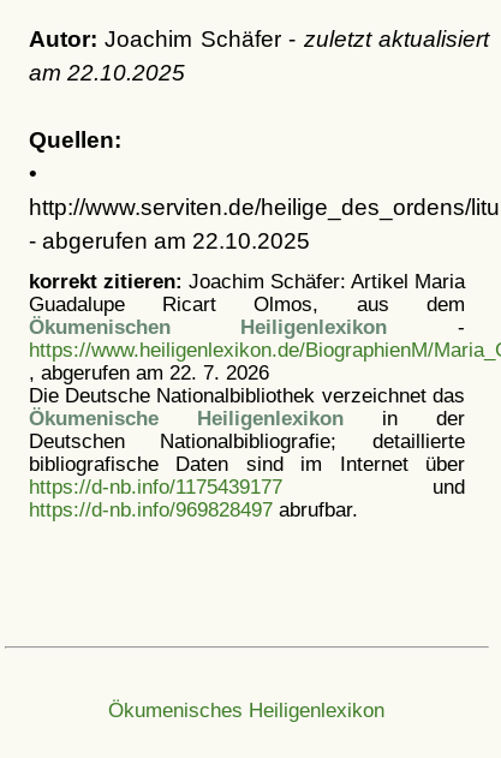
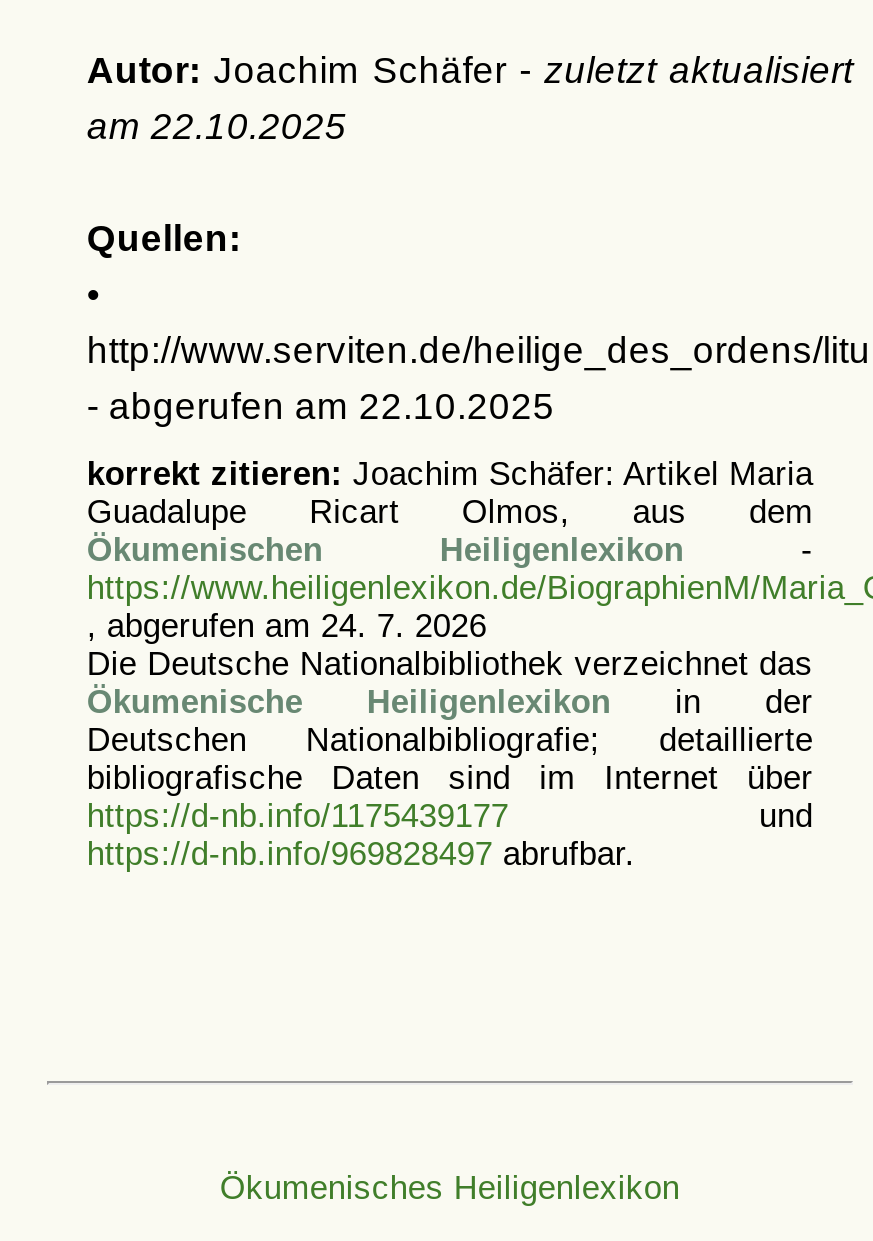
[29,362,269,384] , abgerufen am 22. 7. 2026 -> [87,608,487,644] , abgerufen am 24. 7. 2026

